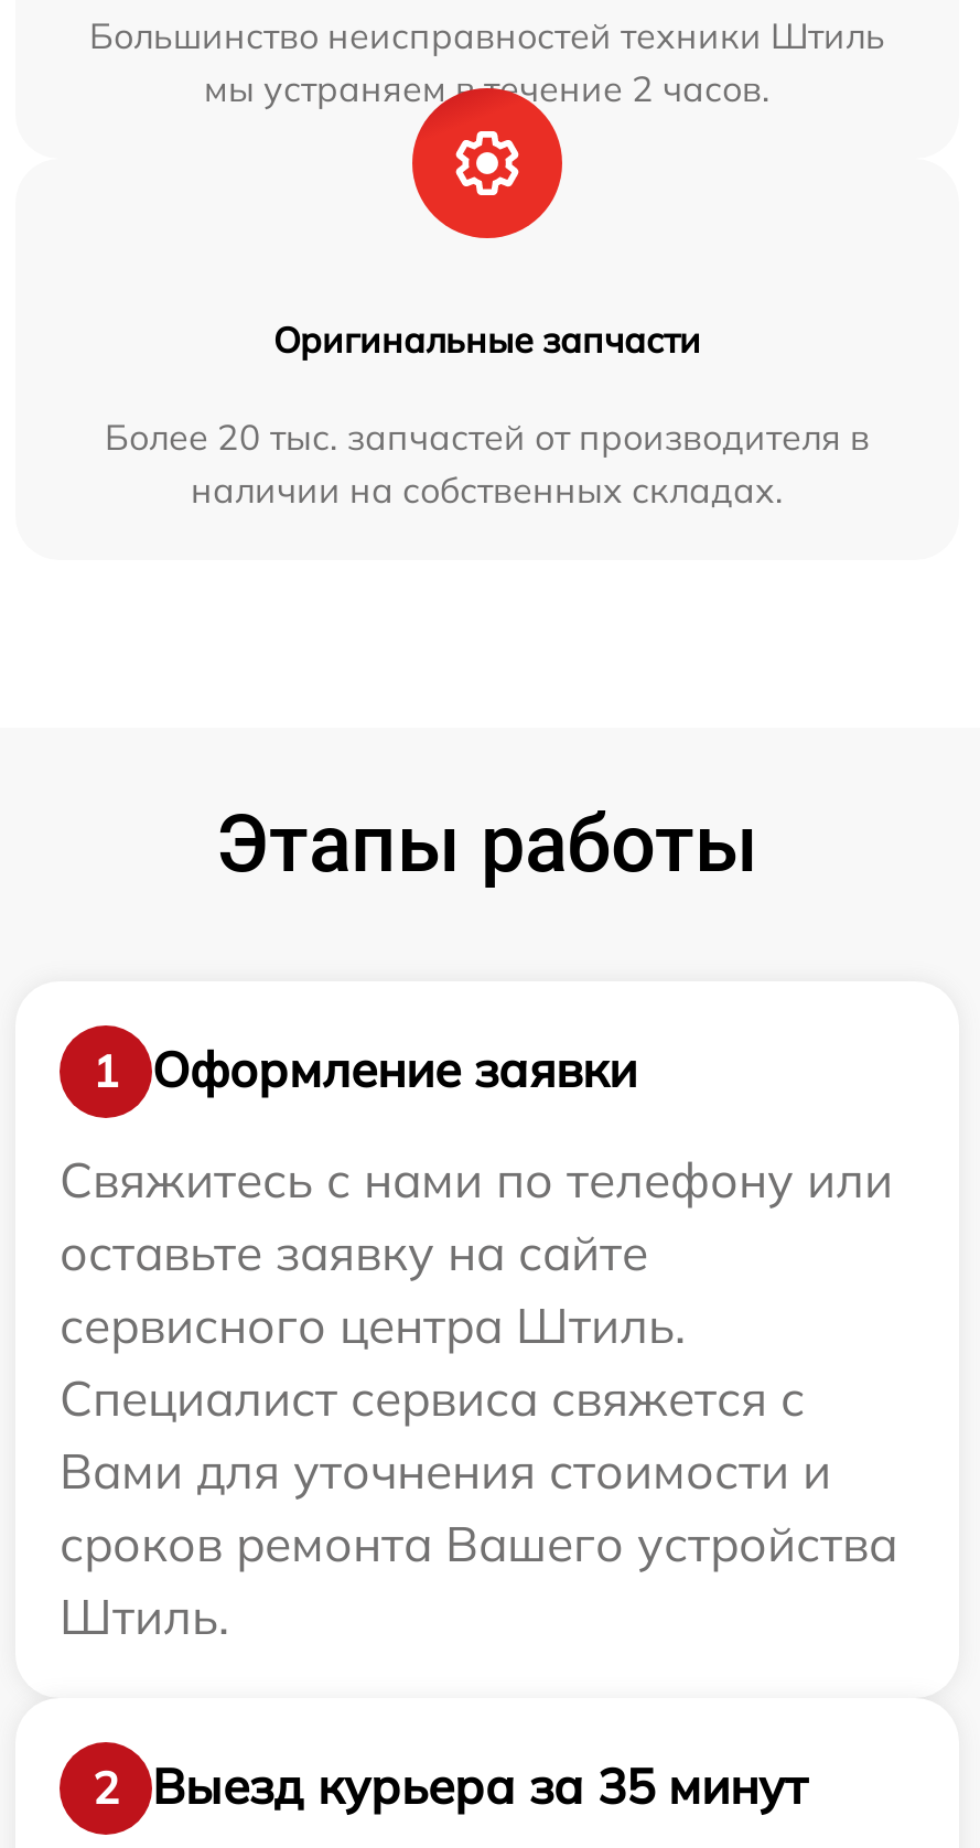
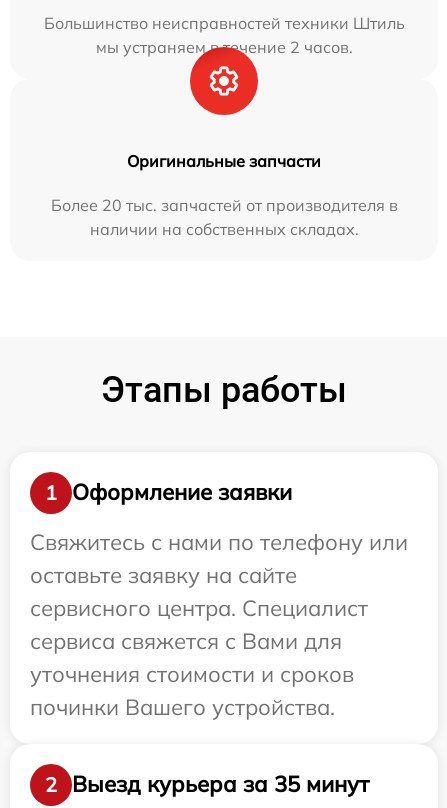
[60,1294,897,1647] сервисного центра Штиль. | Специалист сервиса свяжется с | Вами для уточнения стоимости и | сроков ремонта Вашего устройства | Штиль. -> [30,594,368,721] сервисного центра. Специалист | сервиса свяжется с Вами для | уточнения стоимости и сроков | починки Вашего устройства.

